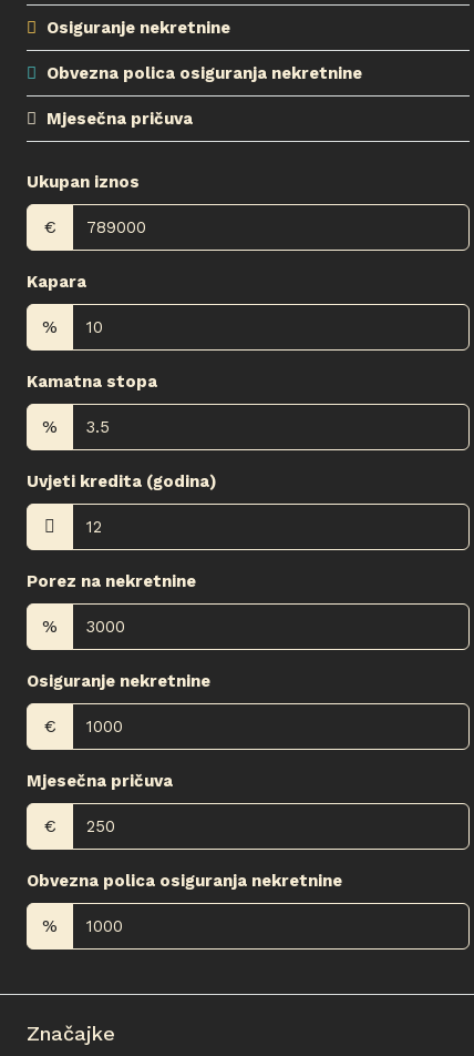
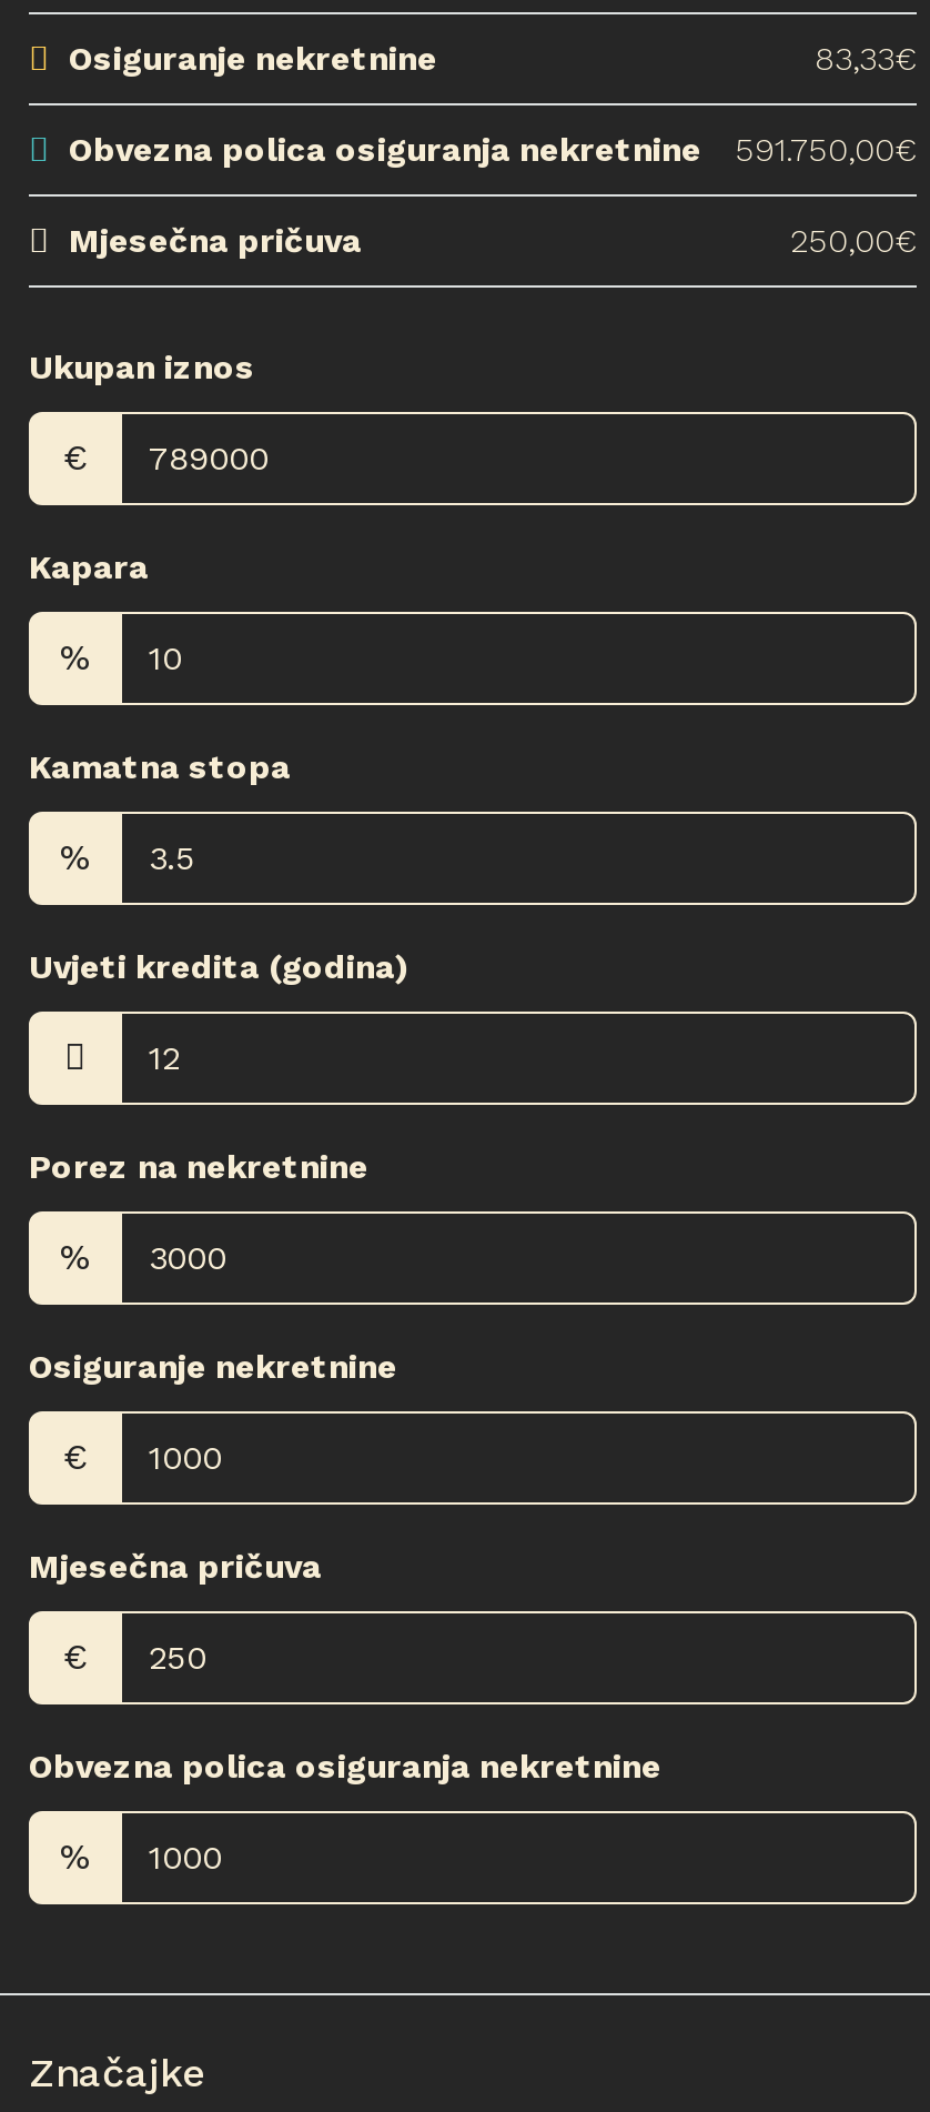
none -> [815,38,917,78] 83,33€
none -> [735,129,917,169] 591.750,00€
none -> [790,220,917,260] 250,00€

